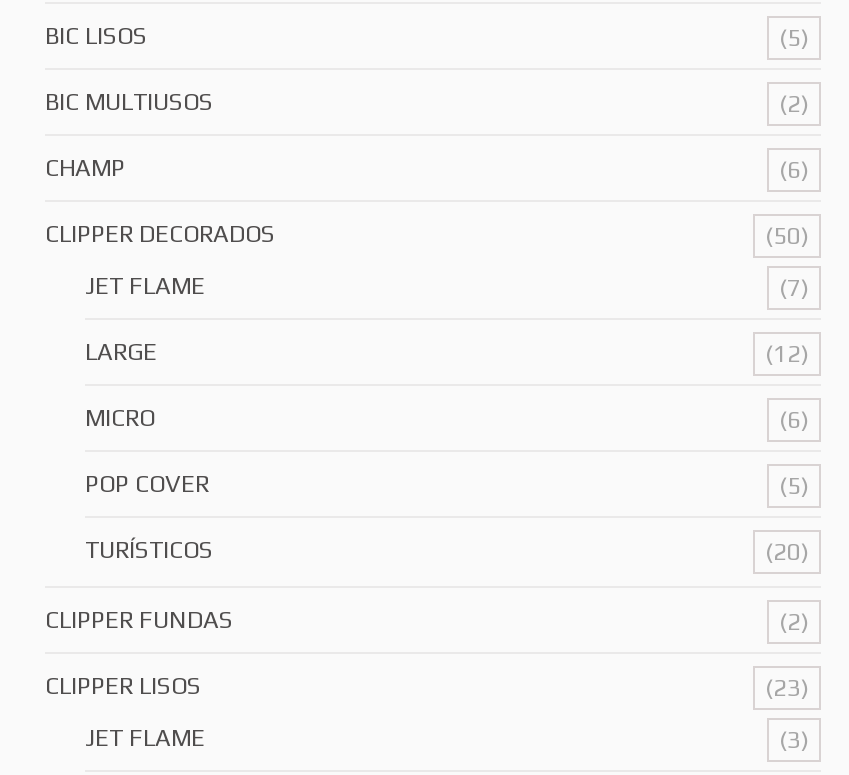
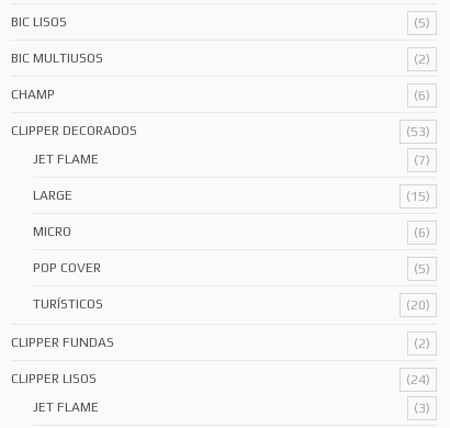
[765,222,809,250] (50) -> [406,124,430,139] (53)
[765,340,809,368] (12) -> [406,189,430,204] (15)
[765,674,809,702] (23) -> [406,372,430,387] (24)

